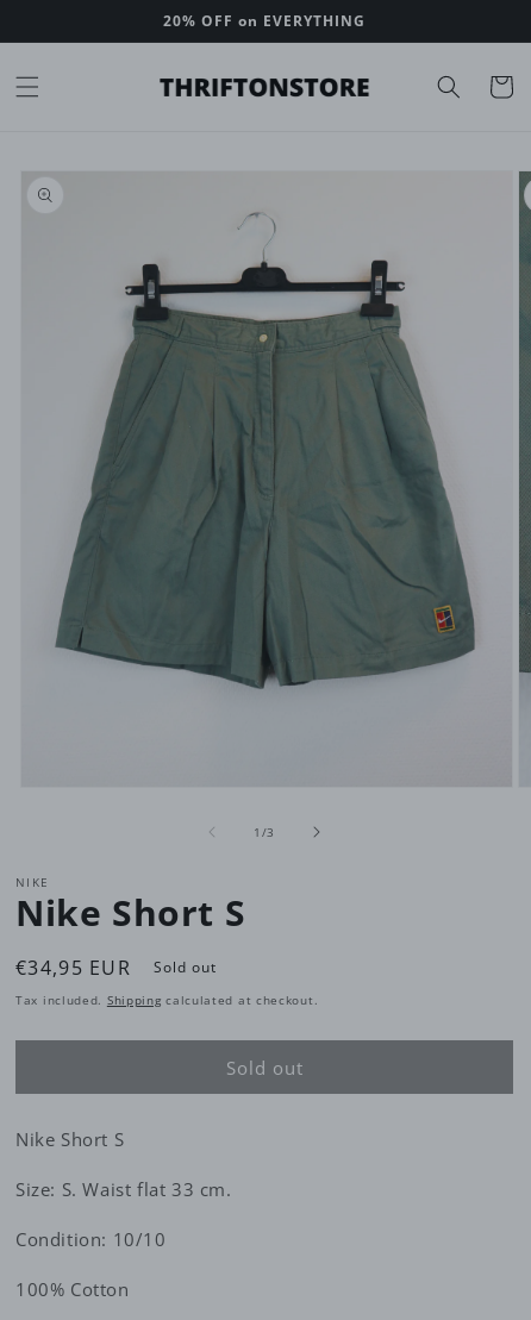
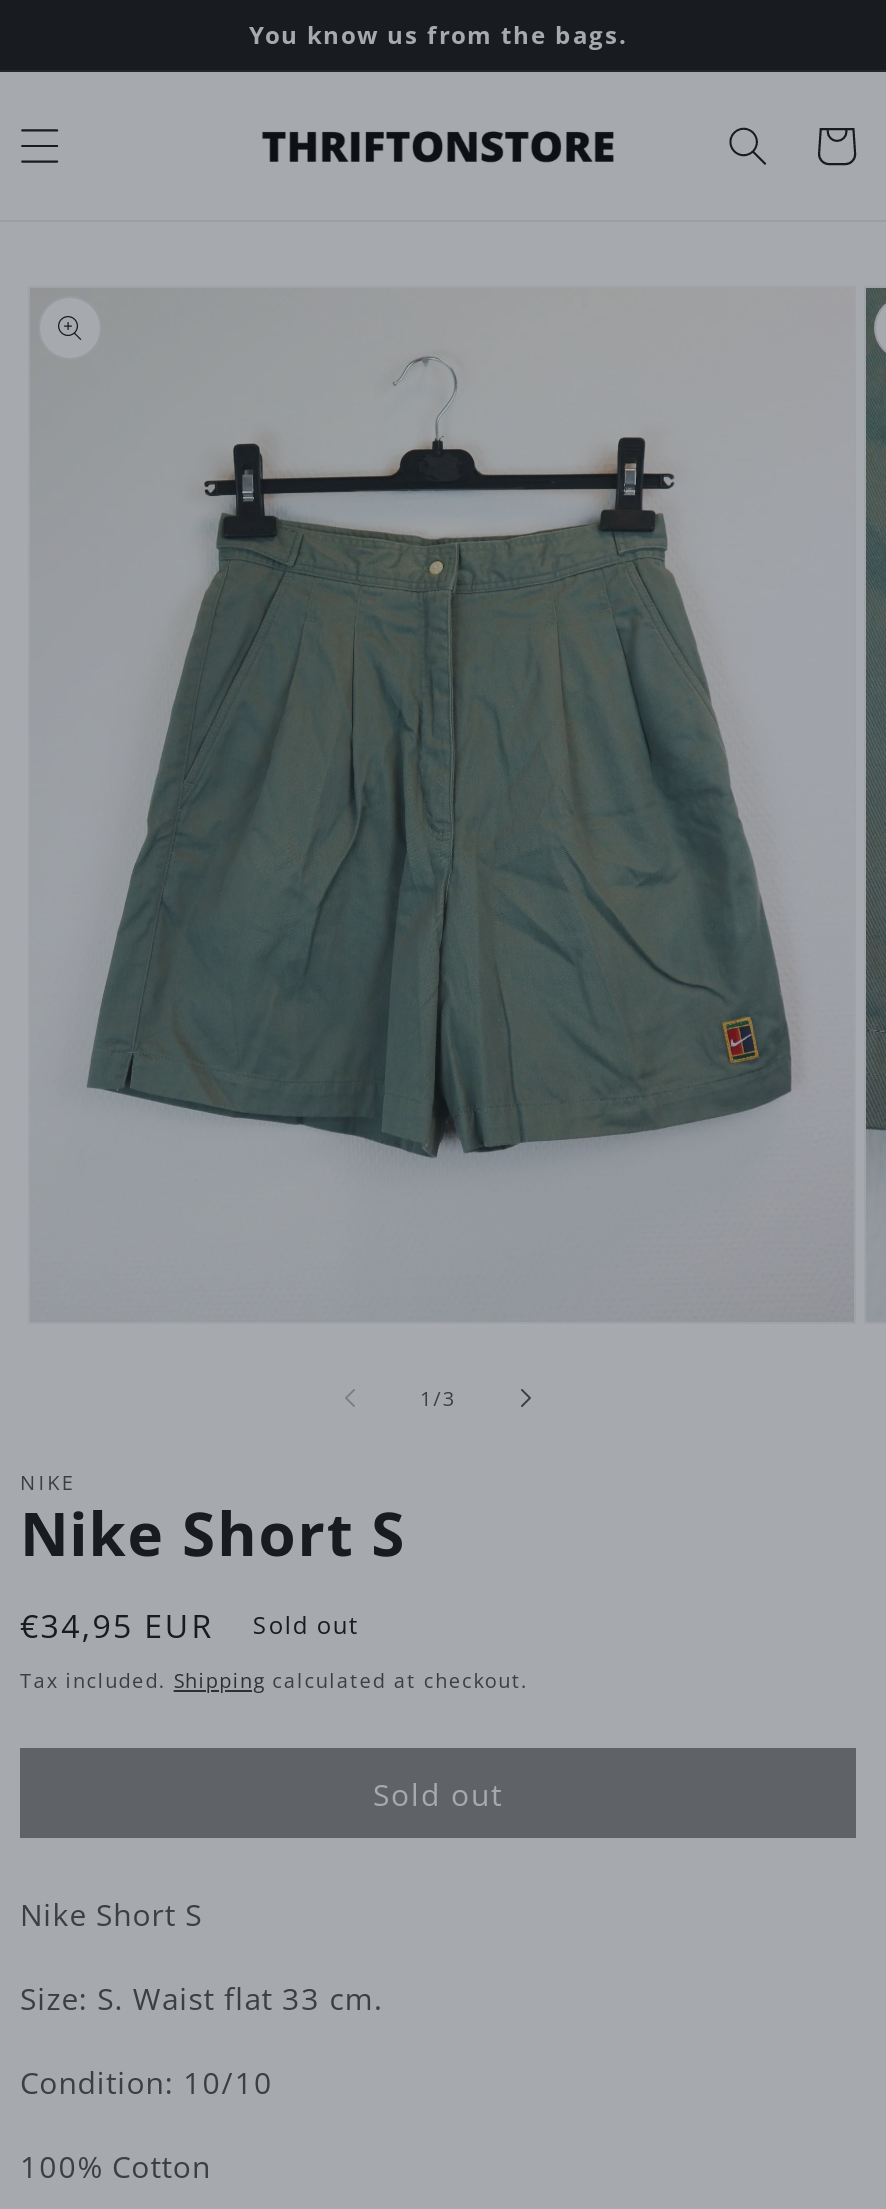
[163,11,366,31] 20% OFF on EVERYTHING -> [249,18,627,52] You know us from the bags.

